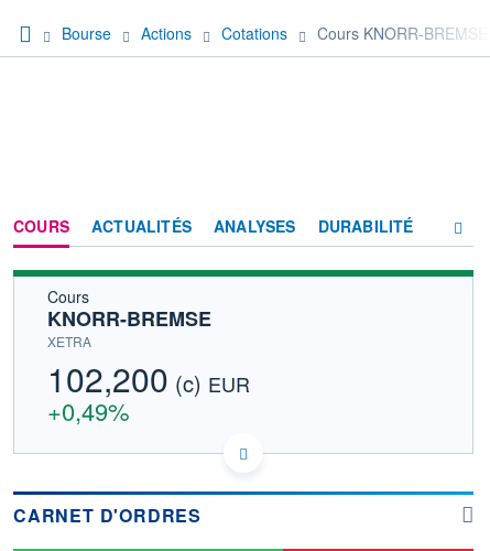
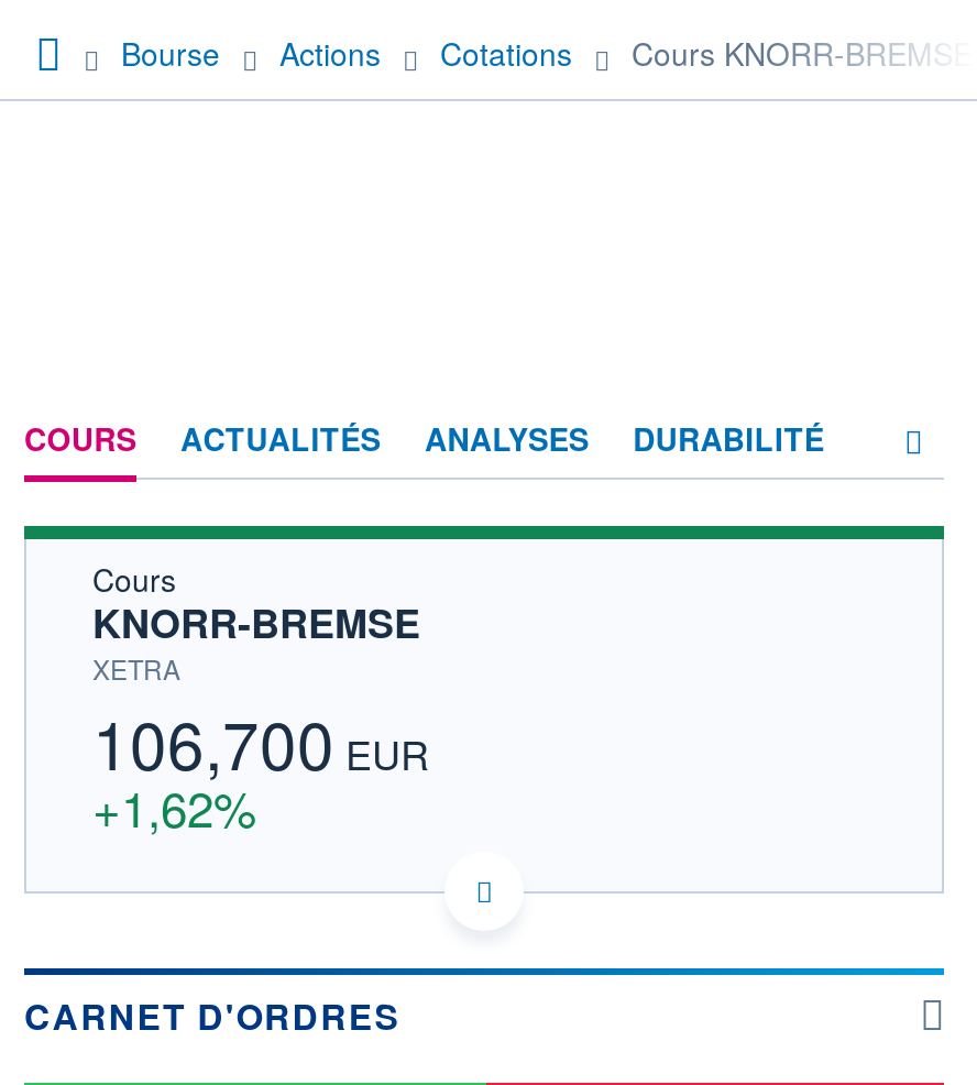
[47,355,250,428] 102,200 (c) EUR | +0,49% -> [92,695,429,841] 106,700 EUR | +1,62%

